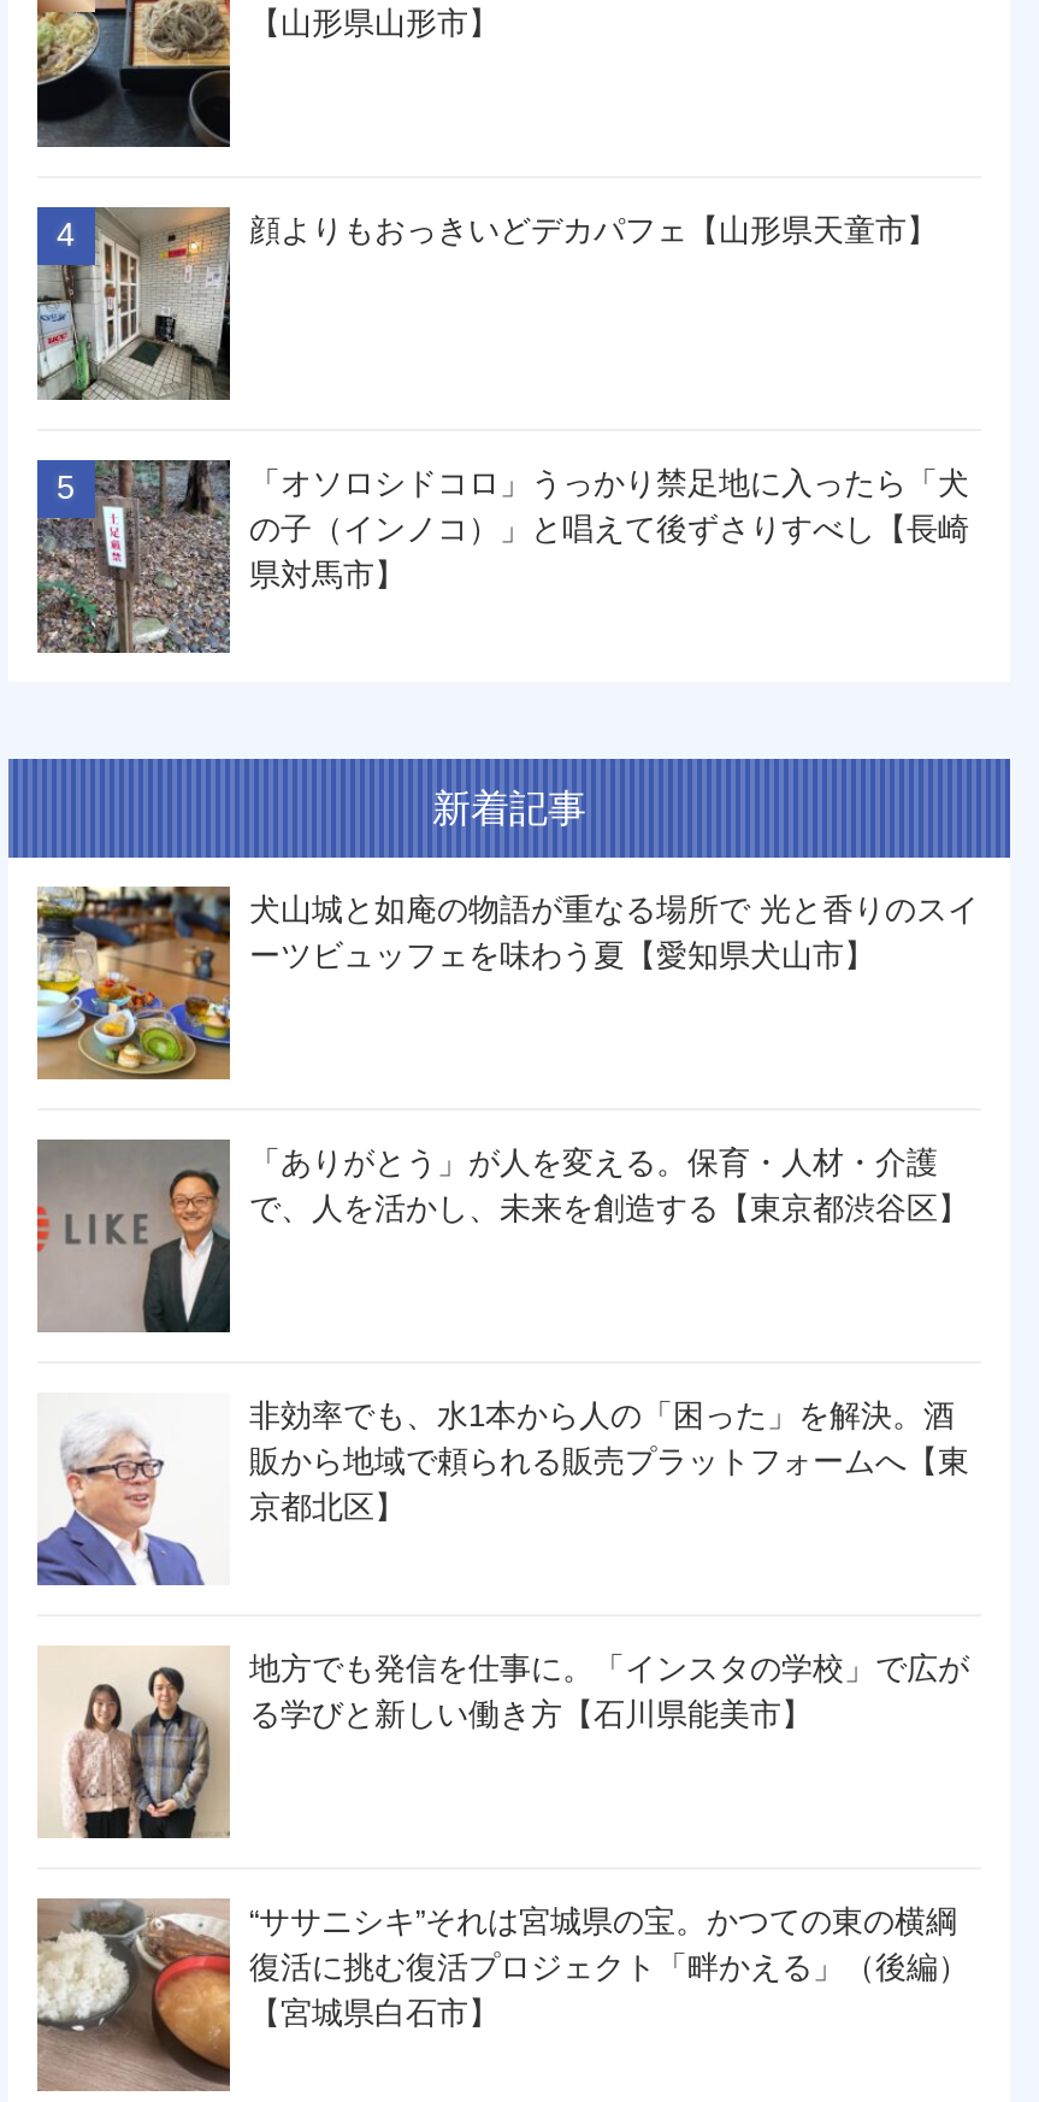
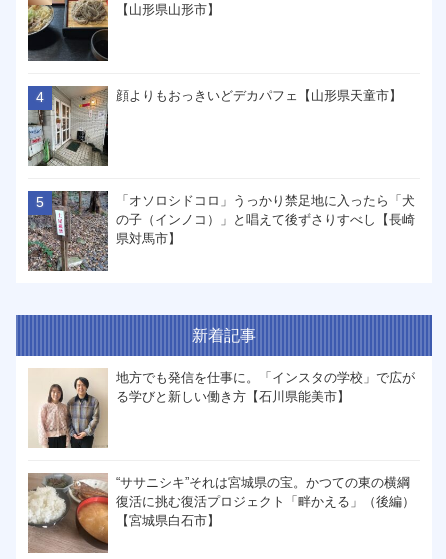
[35,884,979,1082] [image] | 犬山城と如庵の物語が重なる場所で 光と香りのスイ | ーツビュッフェを味わう夏【愛知県犬山市】 -> none
[35,1140,969,1335] [image] | 「ありがとう」が人を変える。保育・人材・介護 | で、人を活かし、未来を創造する【東京都渋谷区】 -> none
[35,1398,969,1588] [image] | 非効率でも、水1本から人の「困った」を解決。酒 | 販から地域で頼られる販売プラットフォームへ【東 | 京都北区】 -> none

